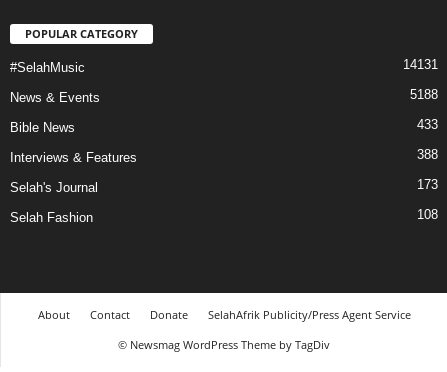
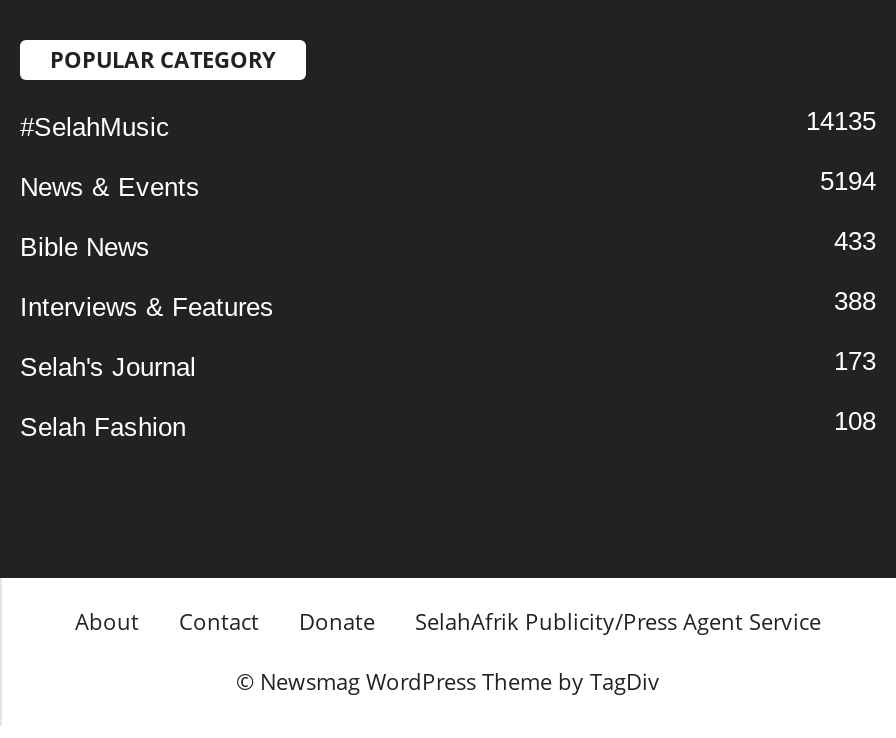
[403,57,438,72] 14131 -> [806,107,876,137] 14135
[410,87,438,102] 5188 -> [820,167,876,197] 5194

